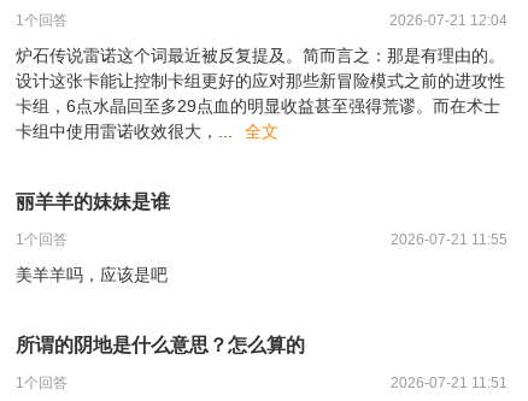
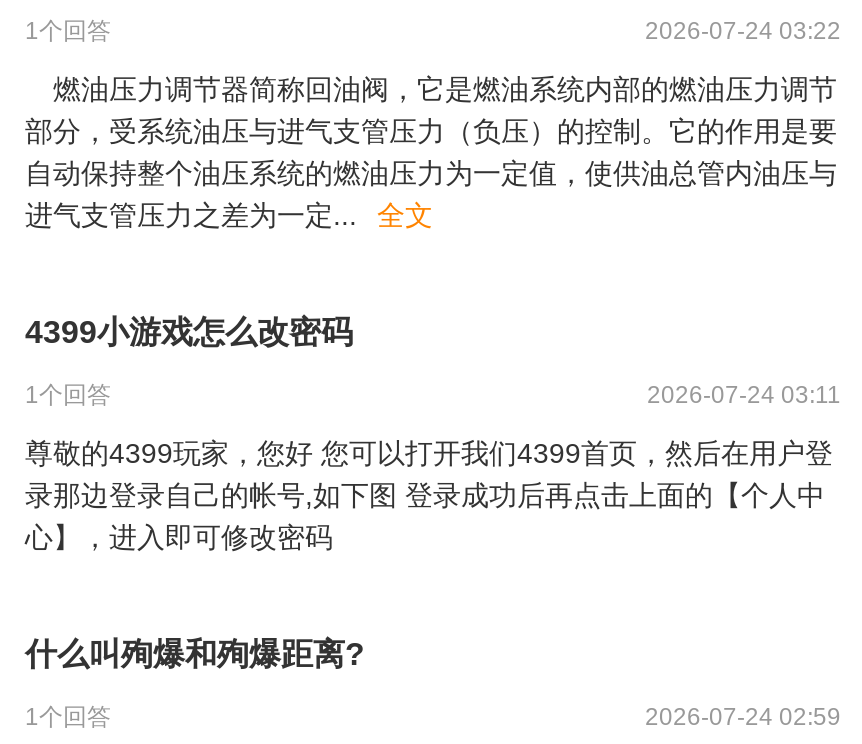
[389,12,508,29] 2026-07-21 12:04 -> [645,17,841,45] 2026-07-24 03:22
[16,46,505,141] 炉石传说雷诺这个词最近被反复提及。简而言之：那是有理由的。 | 设计这张卡能让控制卡组更好的应对那些新冒险模式之前的进攻性 | 卡组，6点水晶回至多29点血的明显收益甚至强得荒谬。而在术士 | 卡组中使用雷诺收效很大，... -> [25,73,837,231] 燃油压力调节器简称回油阀，它是燃油系统内部的燃油压力调节 | 部分，受系统油压与进气支管压力（负压）的控制。它的作用是要 | 自动保持整个油压系统的燃油压力为一定值，使供油总管内油压与 | 进气支管压力之差为一定...
[16,191,170,212] 丽羊羊的妹妹是谁 -> [25,315,353,349] 4399小游戏怎么改密码
[391,231,508,248] 2026-07-21 11:55 -> [647,381,841,409] 2026-07-24 03:11
[16,265,168,284] 美羊羊吗，应该是吧 -> [25,437,833,553] 尊敬的4399玩家，您好 您可以打开我们4399首页，然后在用户登 | 录那边登录自己的帐号,如下图 登录成功后再点击上面的【个人中 | 心】，进入即可修改密码
[16,335,305,355] 所谓的阴地是什么意思？怎么算的 -> [25,637,365,671] 什么叫殉爆和殉爆距离?
[391,375,508,391] 2026-07-21 11:51 -> [645,703,841,731] 2026-07-24 02:59

